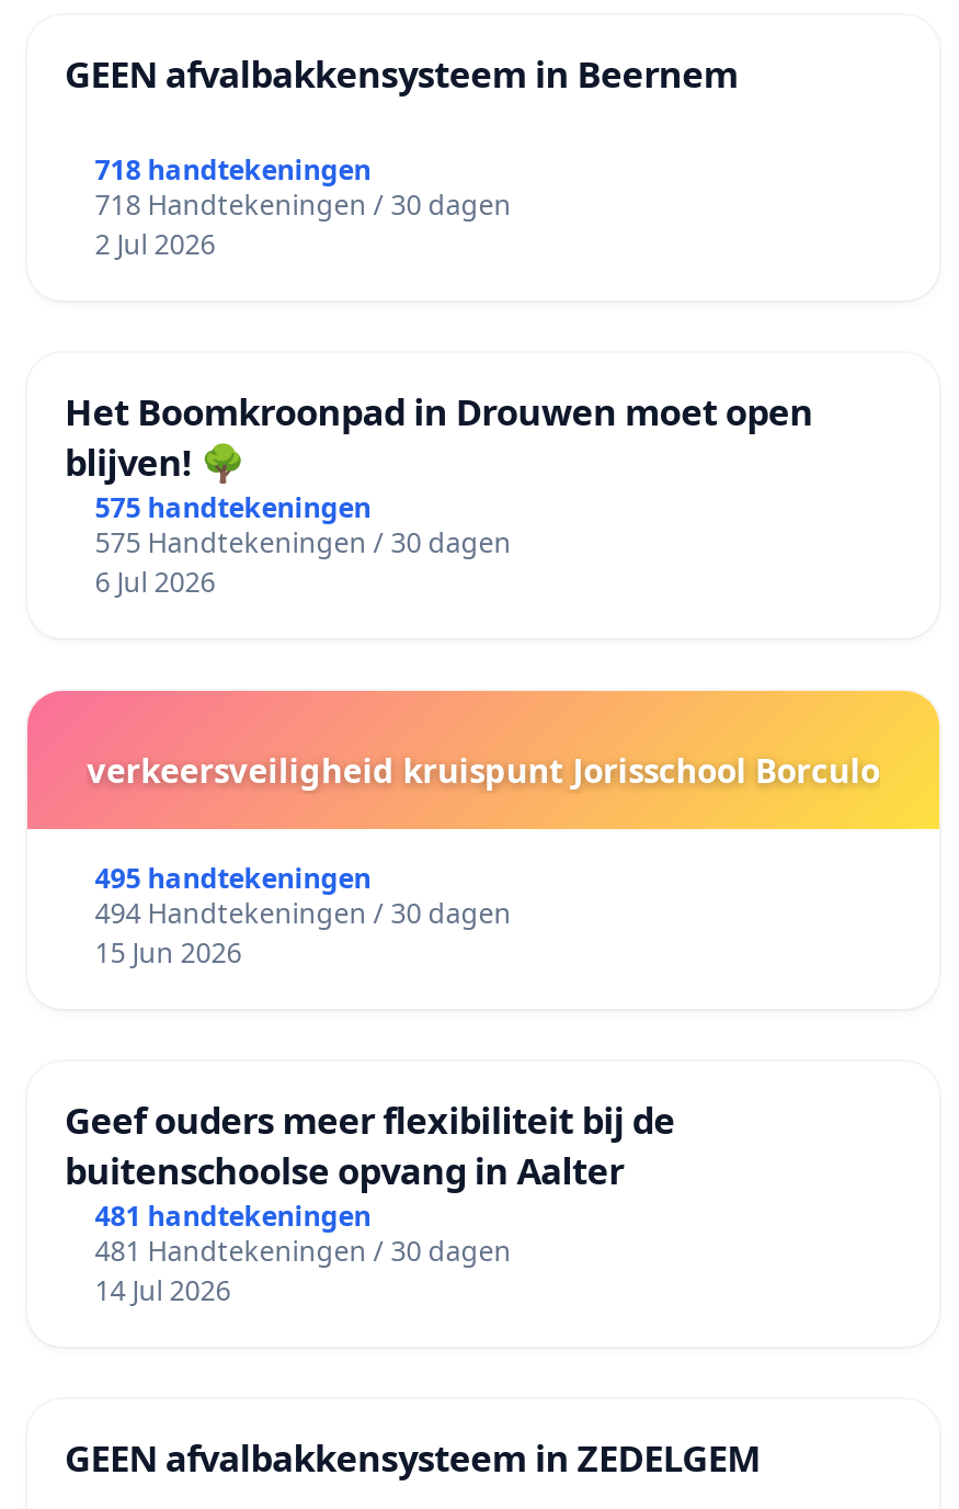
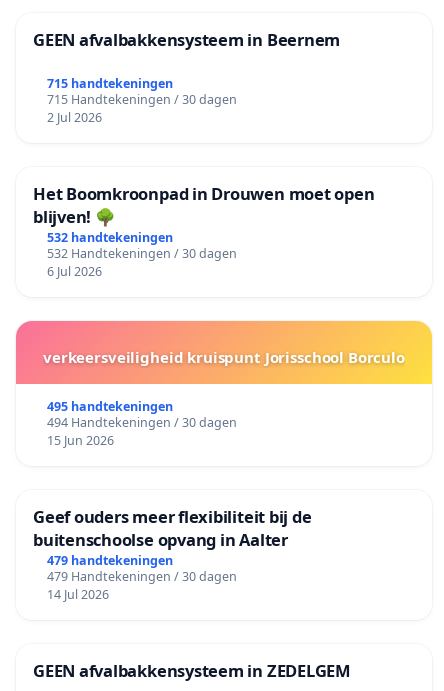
[95,151,371,188] 718 handtekeningen -> [47,75,173,92] 715 handtekeningen
[95,186,511,223] 718 Handtekeningen / 30 dagen -> [47,91,237,108] 715 Handtekeningen / 30 dagen
[95,489,371,526] 575 handtekeningen -> [47,229,173,246] 532 handtekeningen
[95,524,511,561] 575 Handtekeningen / 30 dagen -> [47,245,237,262] 532 Handtekeningen / 30 dagen
[95,1197,371,1234] 481 handtekeningen -> [47,552,173,569] 479 handtekeningen
[95,1232,511,1269] 481 Handtekeningen / 30 dagen -> [47,568,237,585] 479 Handtekeningen / 30 dagen

